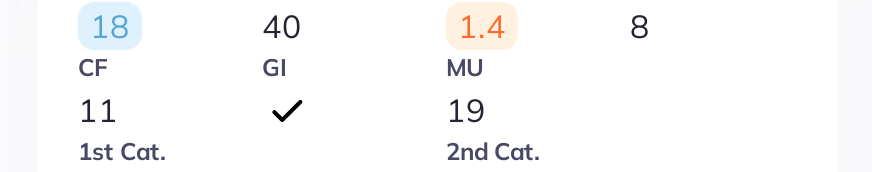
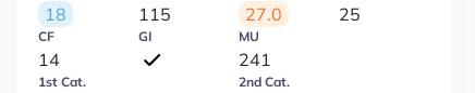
[262,6,302,46] 40 -> [138,3,171,25] 115
[458,6,506,46] 1.4 -> [245,3,282,25] 27.0
[630,6,650,46] 8 -> [339,3,361,25] 25
[78,90,118,130] 11 -> [38,49,60,70] 14
[446,90,486,130] 19 -> [239,49,271,70] 241

